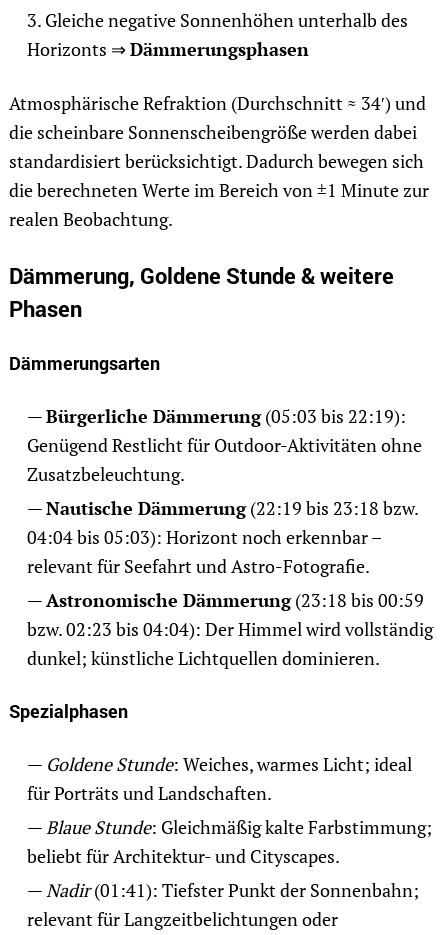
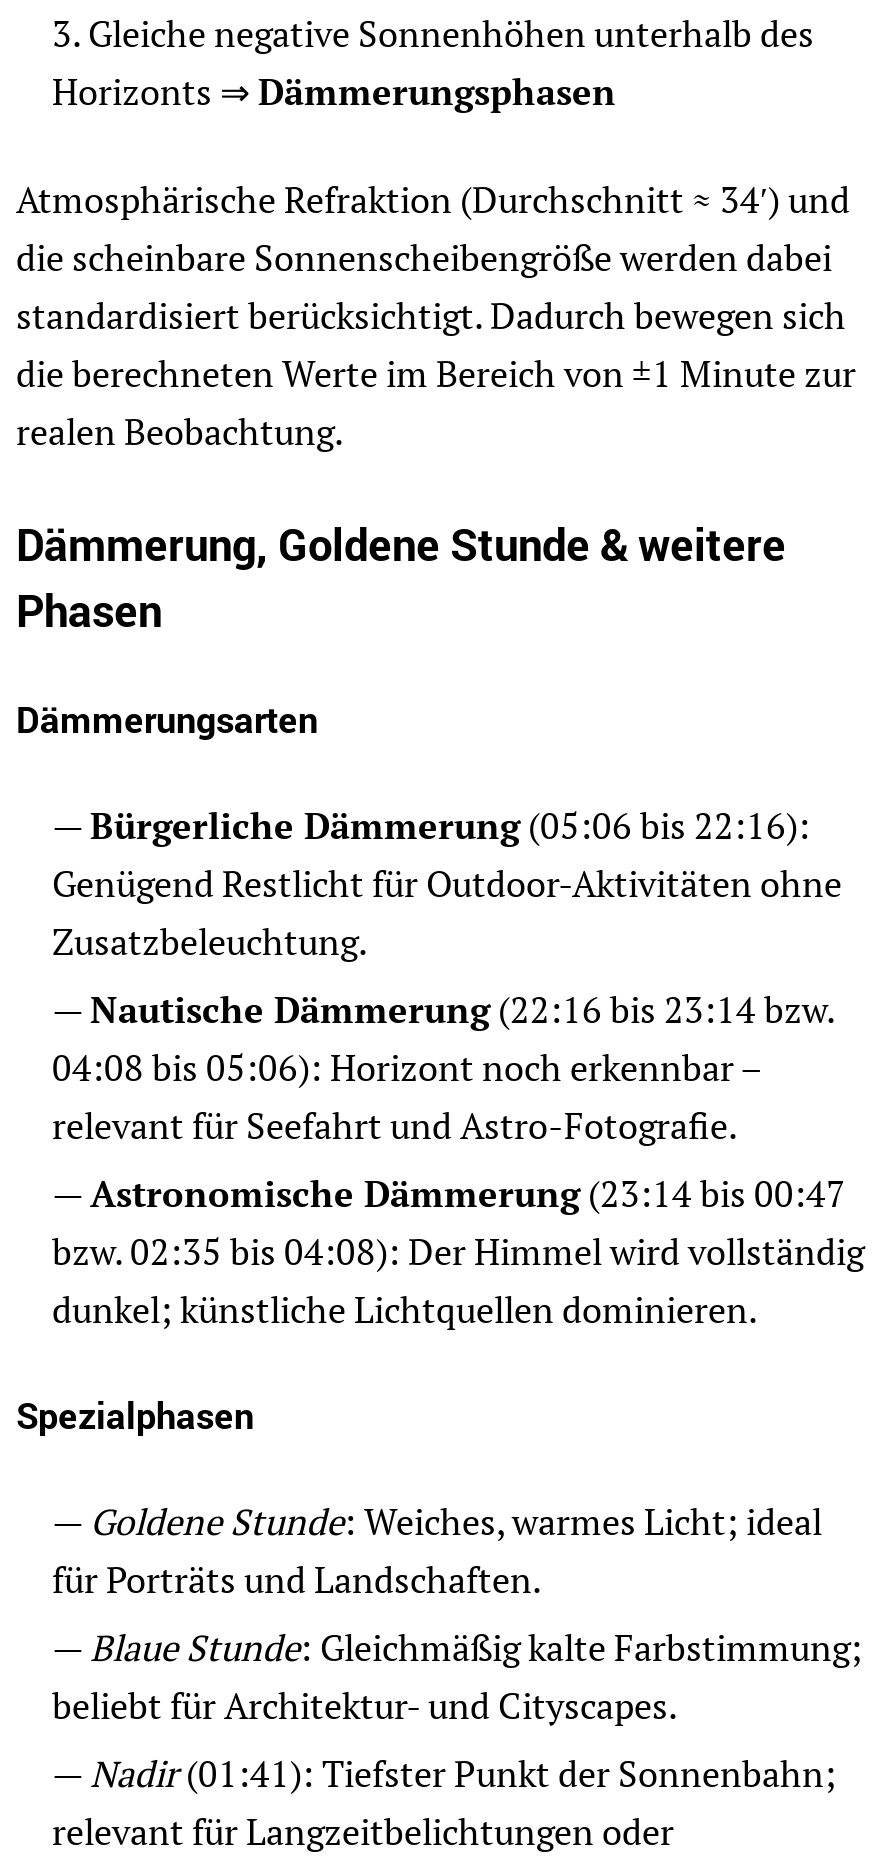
[46,404,406,428] Bürgerliche Dämmerung (05:03 bis 22:19): -> [90,801,810,849] Bürgerliche Dämmerung (05:06 bis 22:16):
[46,496,418,520] Nautische Dämmerung (22:19 bis 23:18 bzw. -> [90,985,834,1033] Nautische Dämmerung (22:16 bis 23:14 bzw.
[27,525,381,549] 04:04 bis 05:03): Horizont noch erkennbar – -> [52,1043,760,1091] 04:08 bis 05:06): Horizont noch erkennbar –
[46,588,424,612] Astronomische Dämmerung (23:18 bis 00:59 -> [90,1169,846,1217] Astronomische Dämmerung (23:14 bis 00:47
[27,617,433,641] bzw. 02:23 bis 04:04): Der Himmel wird vollständig -> [52,1227,864,1275] bzw. 02:35 bis 04:08): Der Himmel wird vollständig

